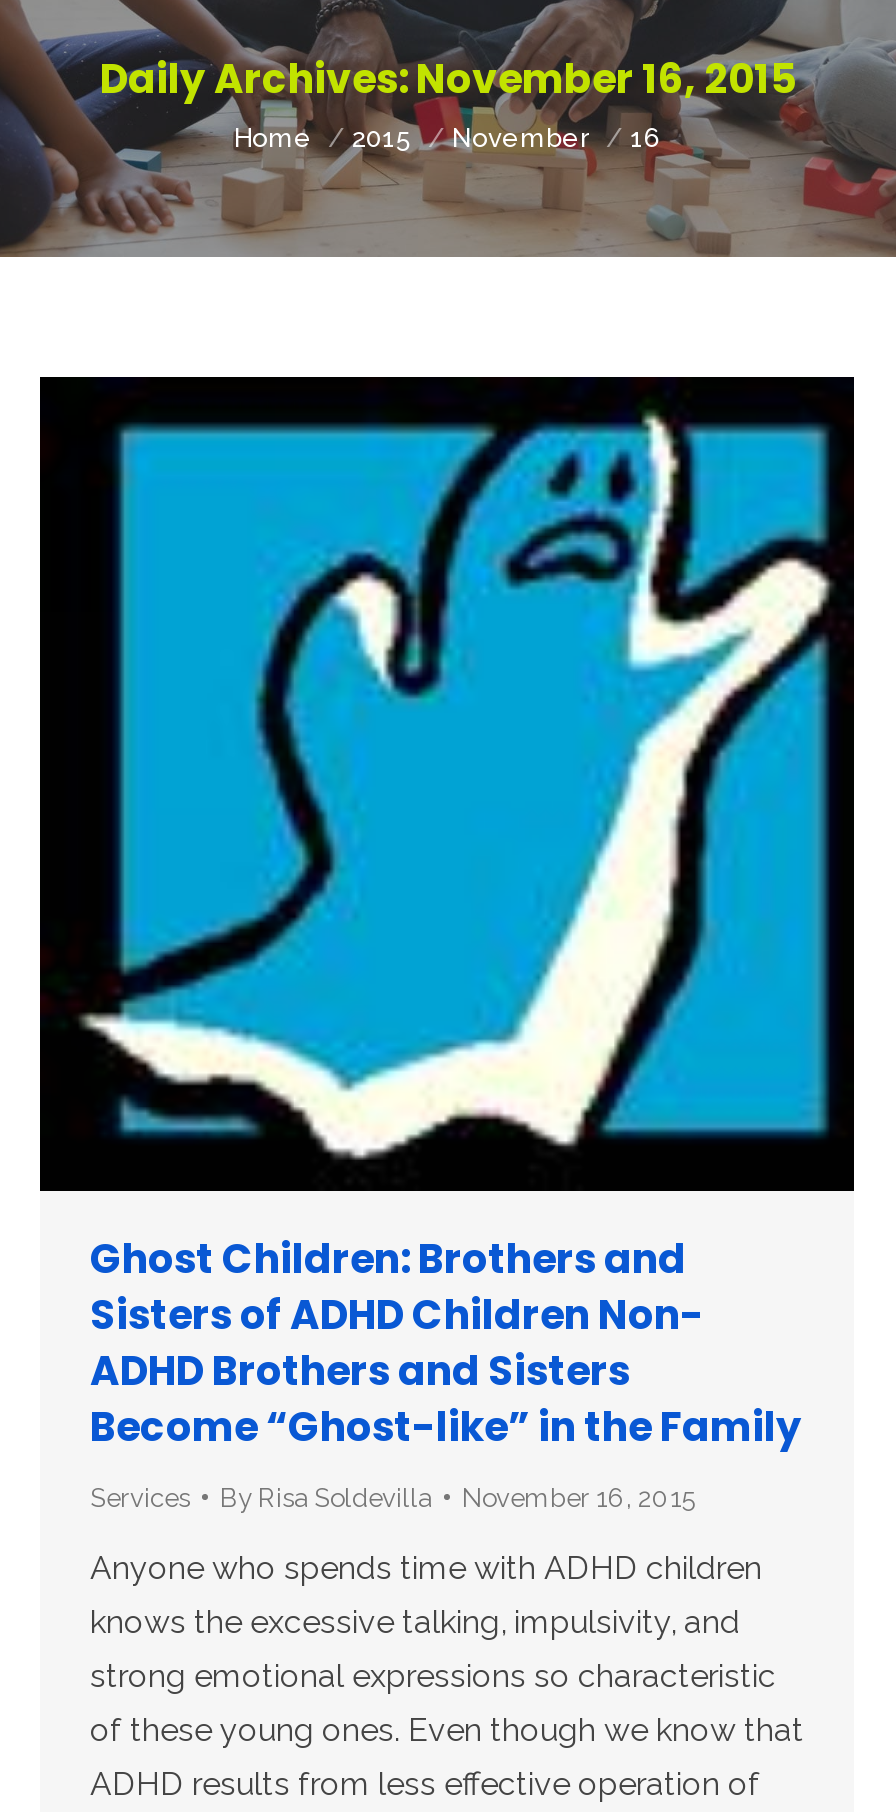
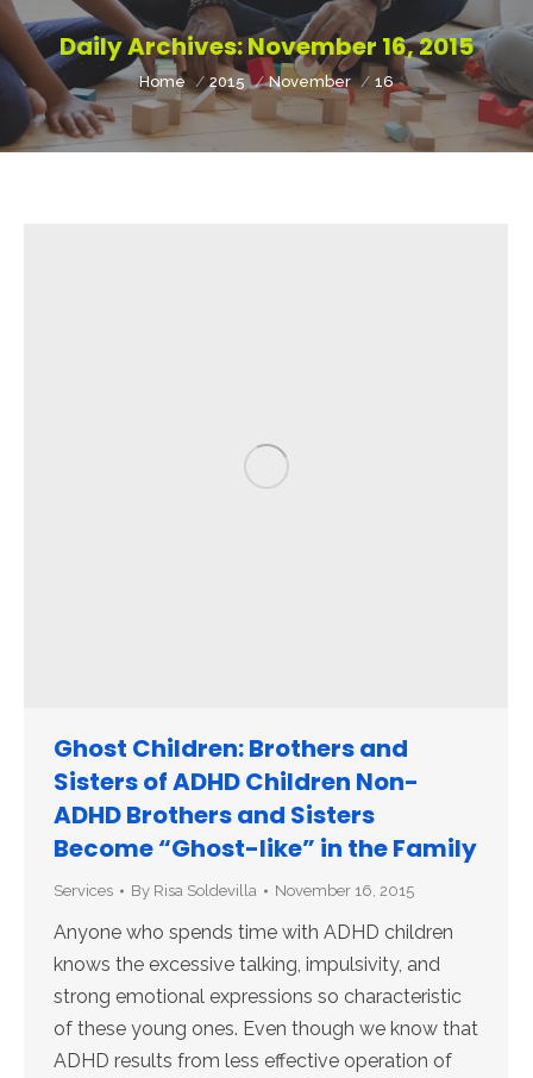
[38,374,856,1194] [image] -> none

